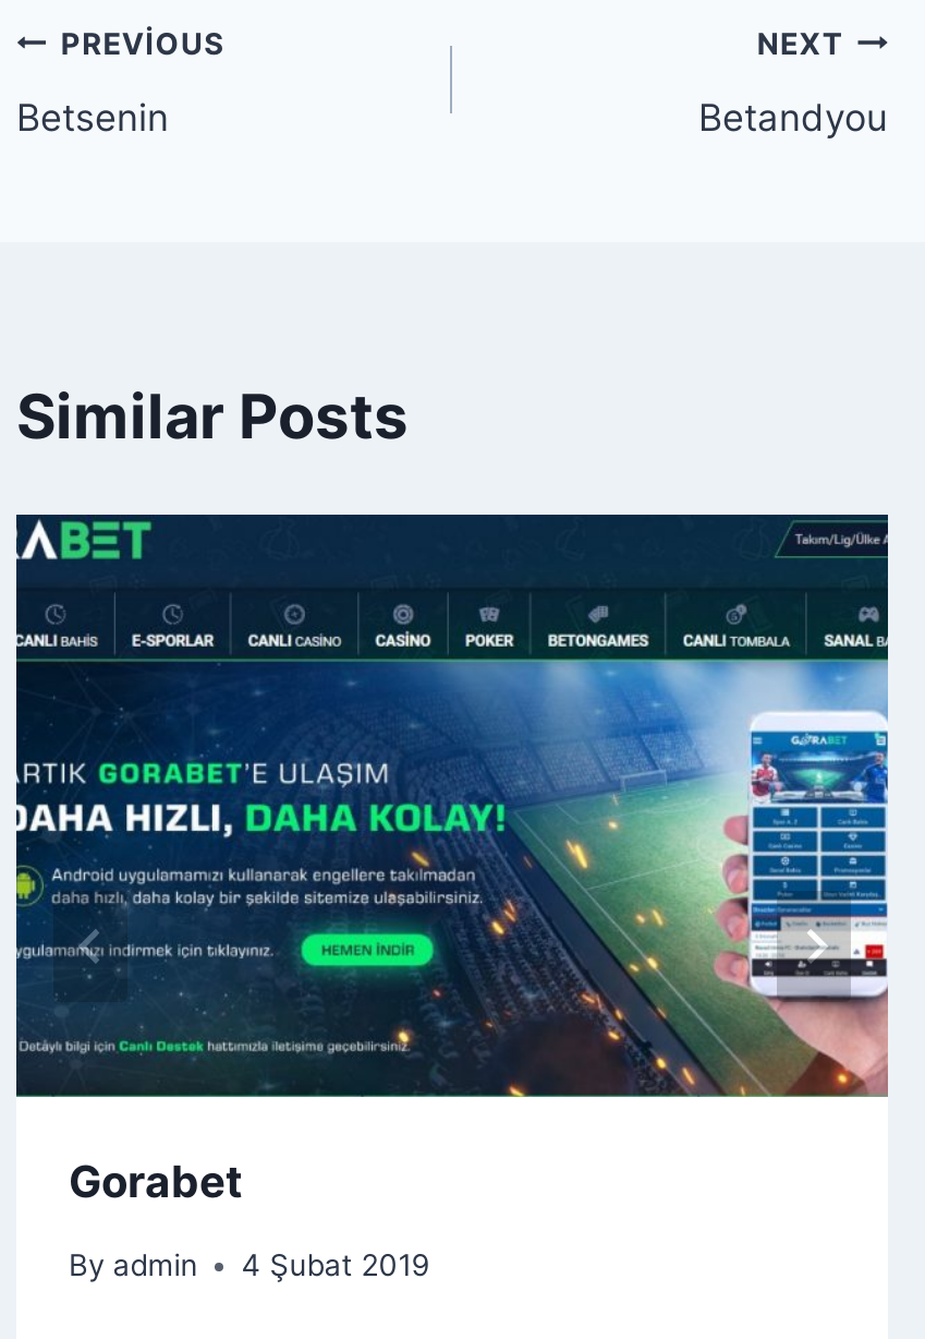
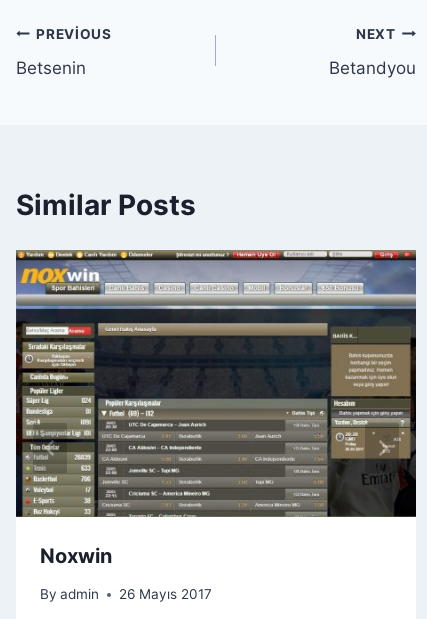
[14,512,890,1208] [image] | Gorabet -> [15,249,417,568] [image] | Noxwin
[69,1248,429,1283] By admin 4 Şubat 2019 -> [40,586,212,602] By admin 26 Mayıs 2017

